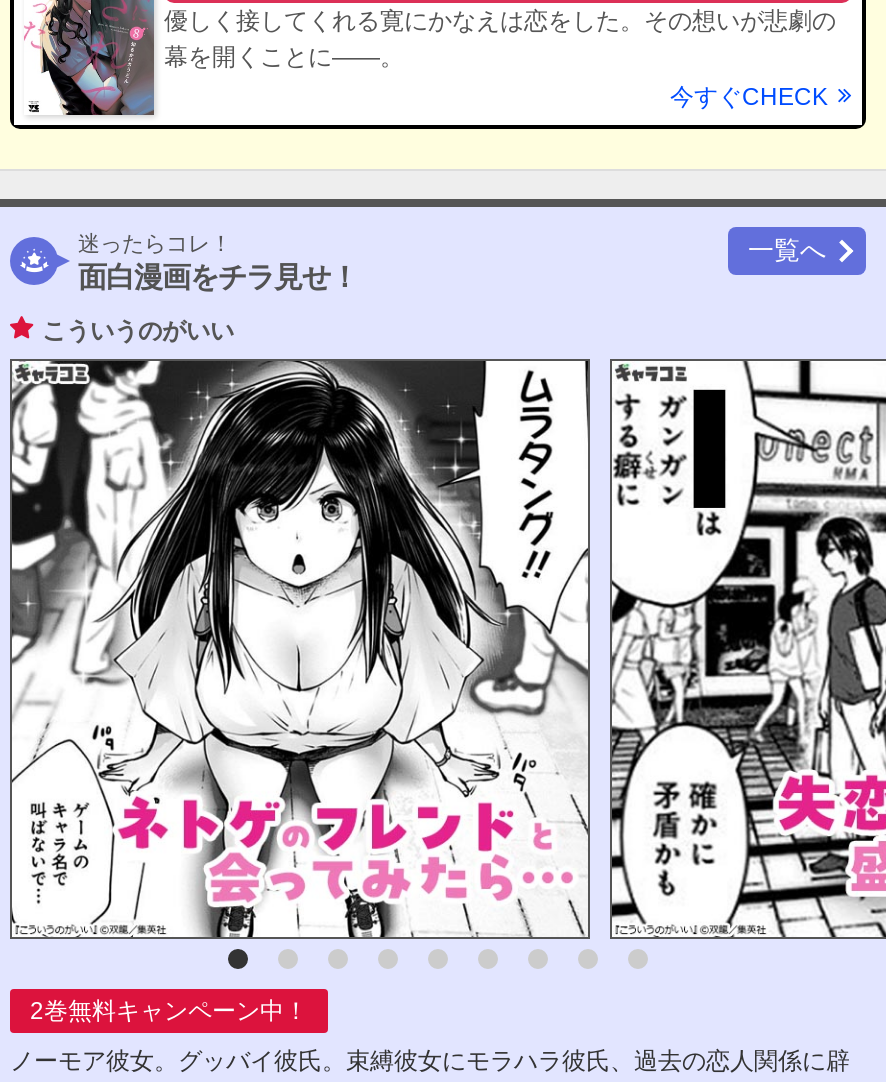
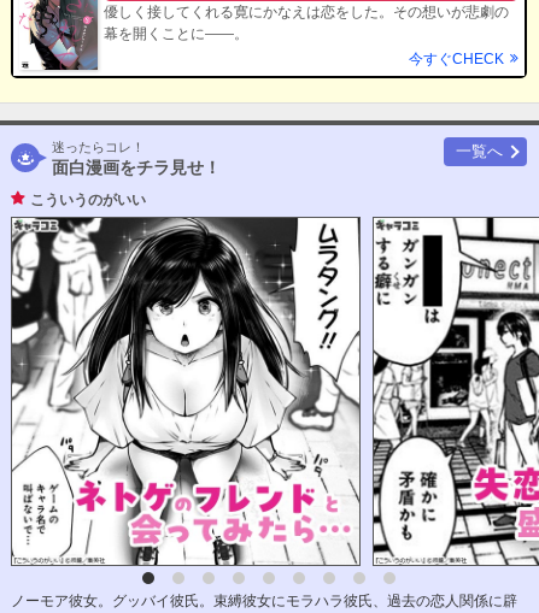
[30,998,308,1026] 2巻無料キャンペーン中！ -> none

